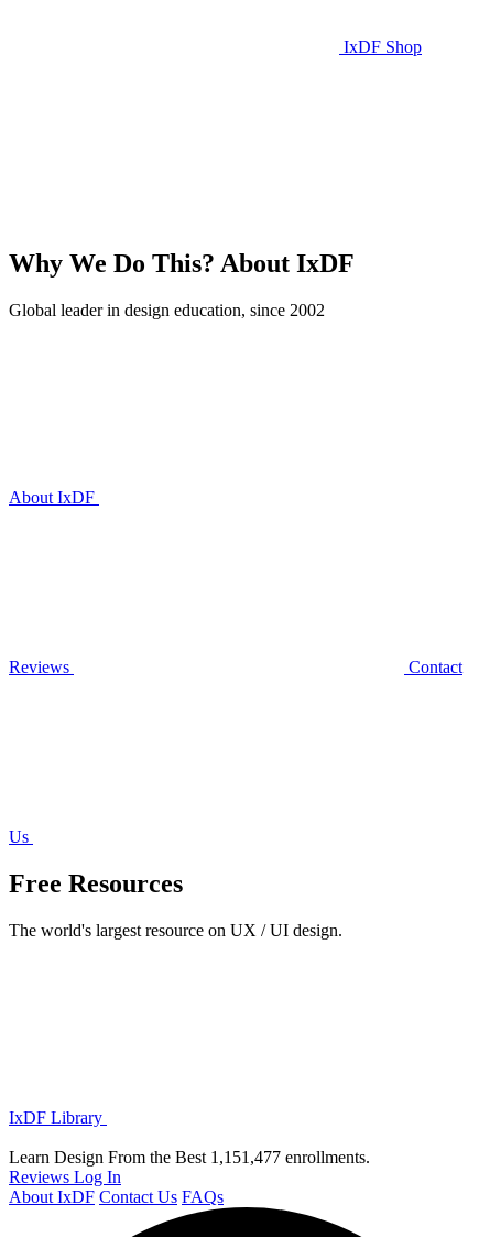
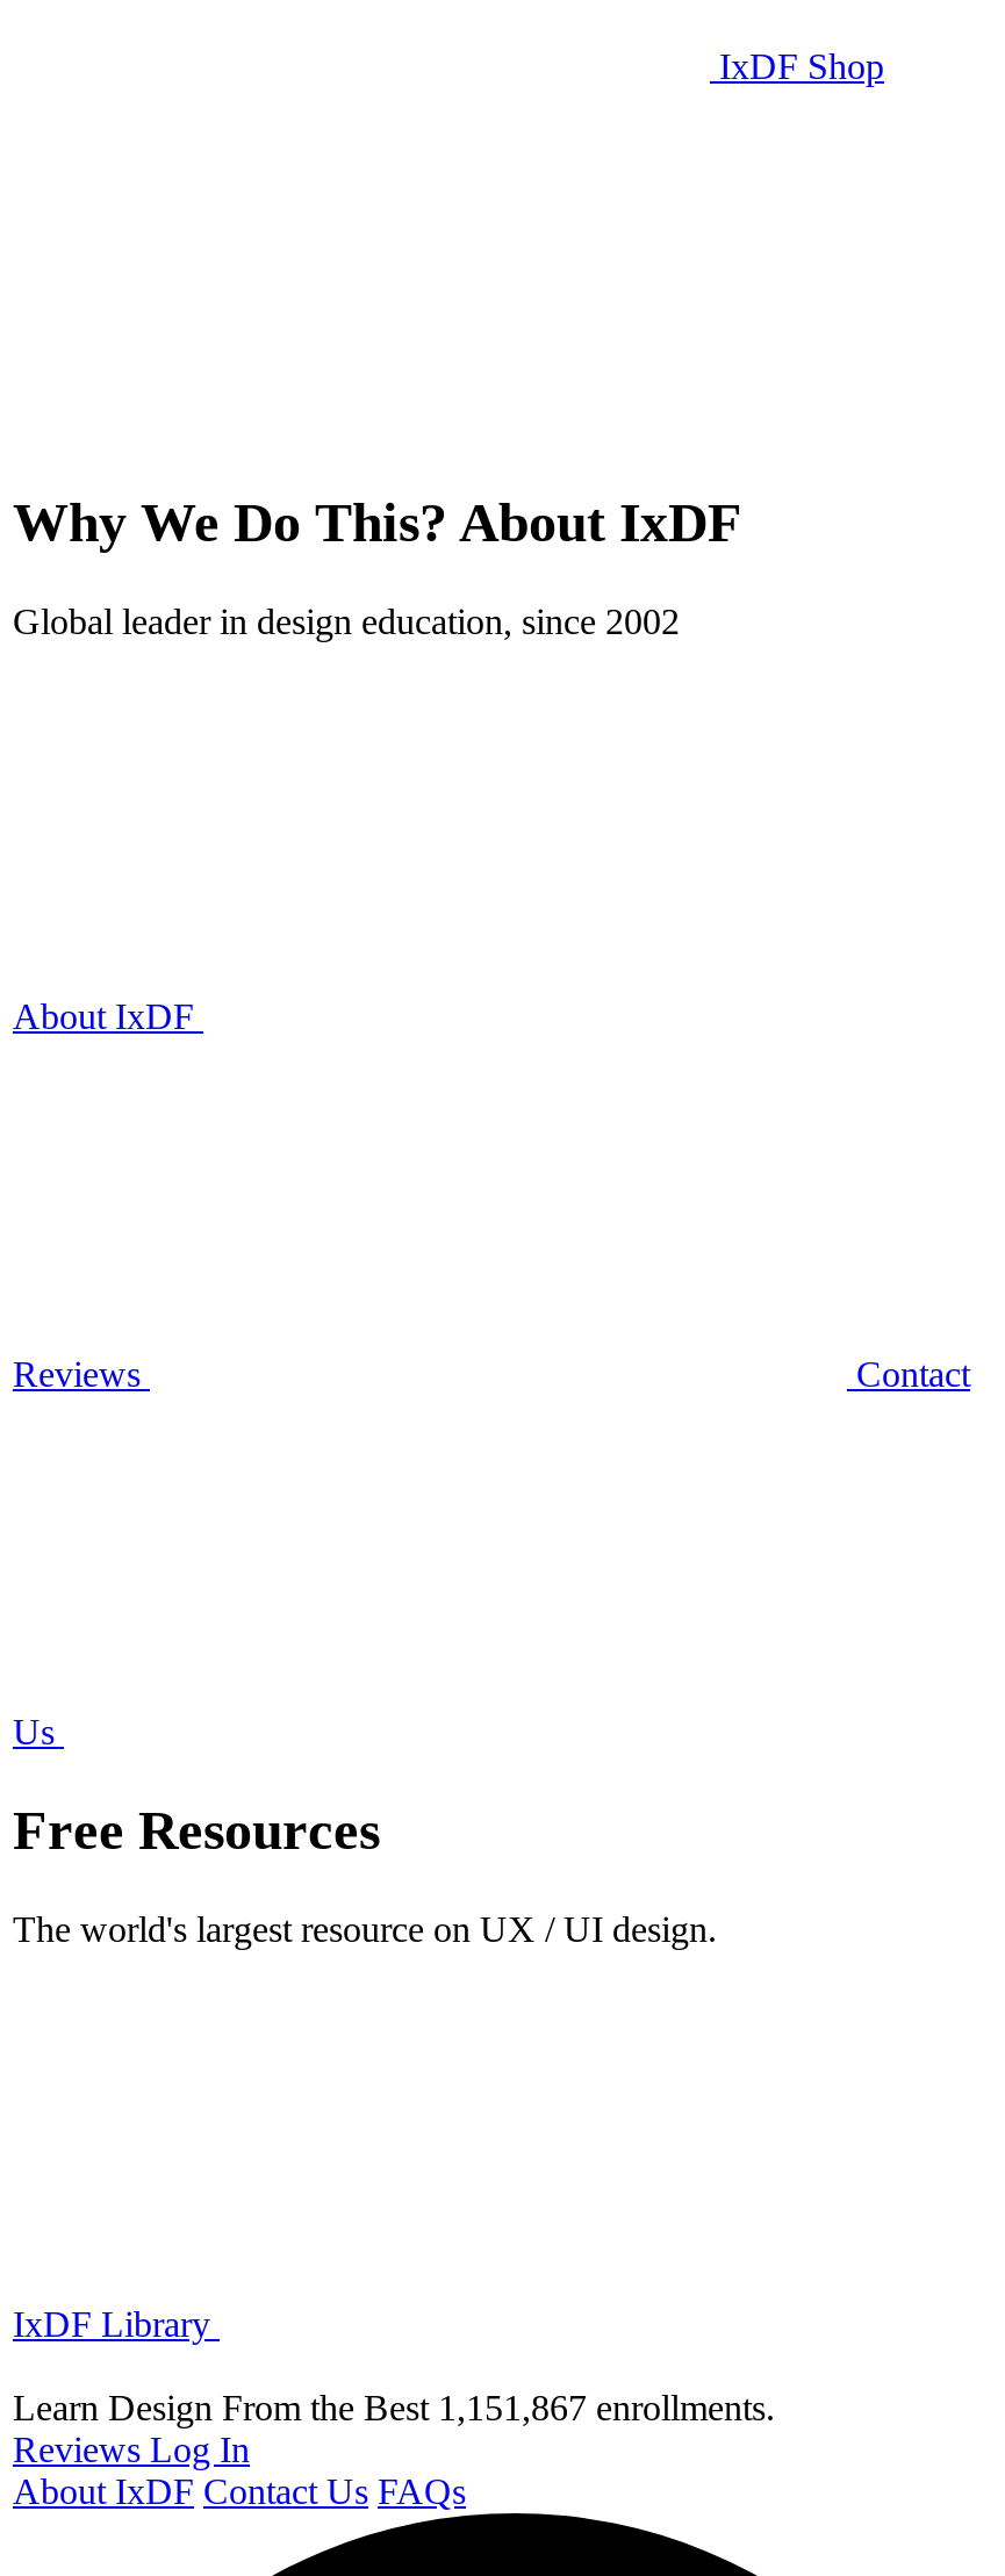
[9,1147,370,1166] Learn Design From the Best 1,151,477 enrollments. -> [13,2387,775,2427] Learn Design From the Best 1,151,867 enrollments.

